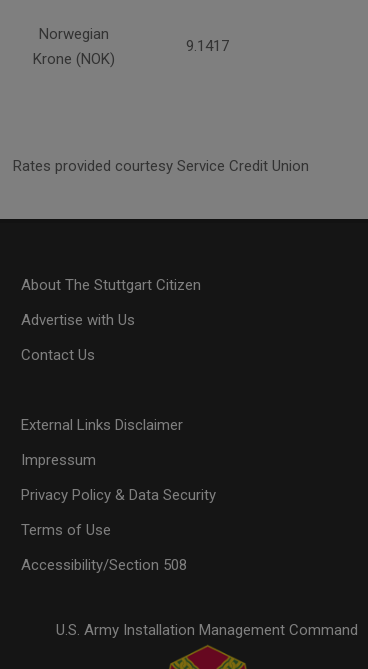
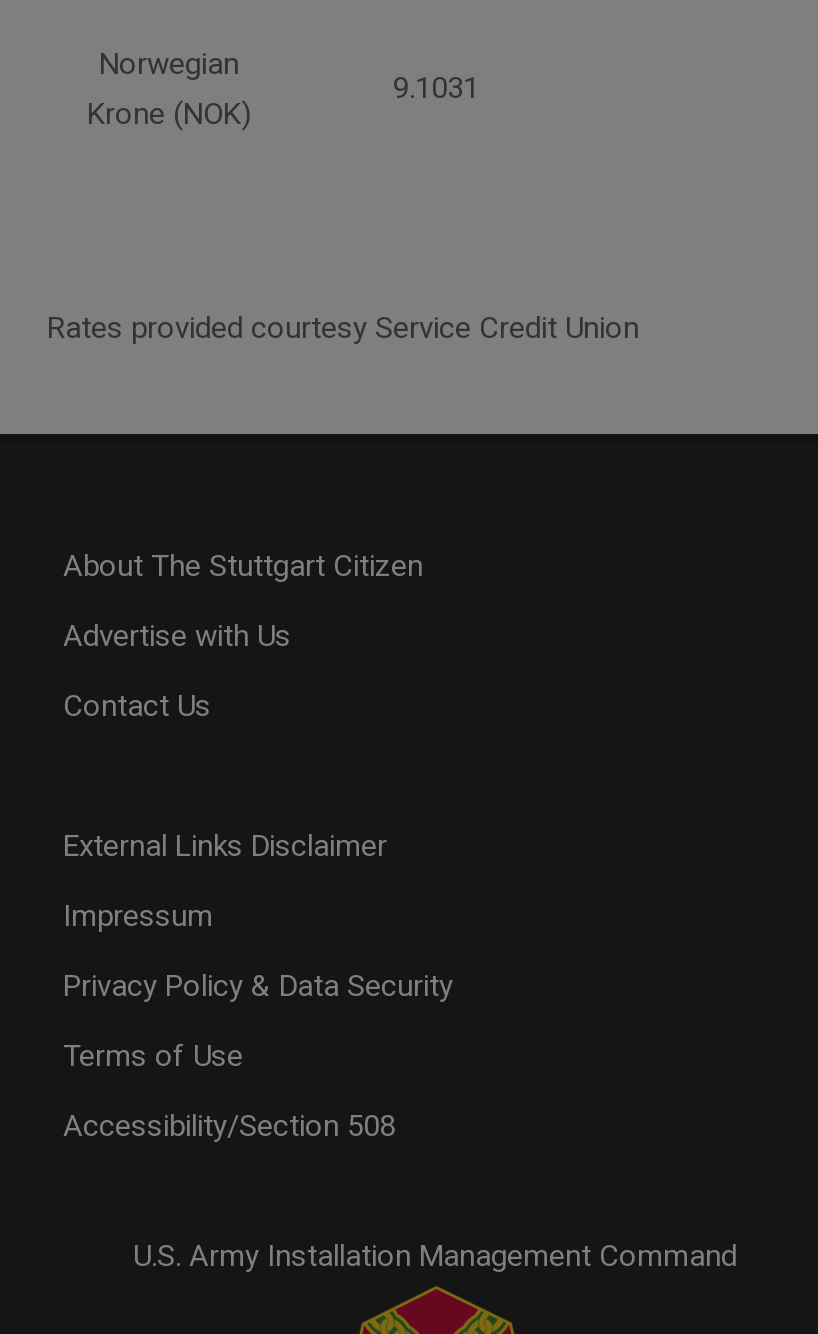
[186,37,229,55] 9.1417 -> [393,70,479,106] 9.1031

